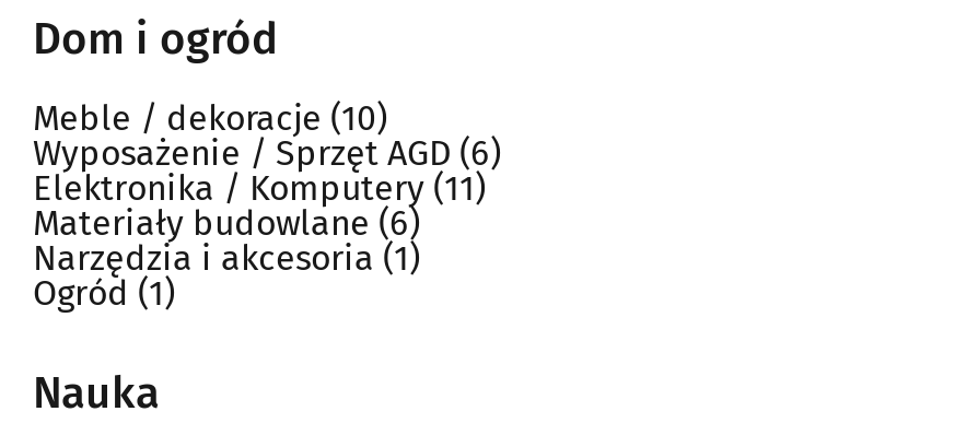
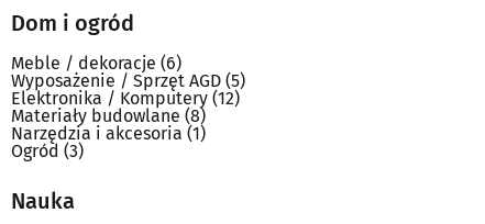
[33,96,387,138] Meble / dekoracje (10) -> [11,53,181,74] Meble / dekoracje (6)
[33,131,501,173] Wyposażenie / Sprzęt AGD (6) -> [11,71,245,92] Wyposażenie / Sprzęt AGD (5)
[33,166,486,208] Elektronika / Komputery (11) -> [11,88,240,109] Elektronika / Komputery (12)
[33,201,420,243] Materiały budowlane(6) -> [11,106,206,127] Materiały budowlane(8)
[33,271,175,313] Ogród(1) -> [11,141,84,162] Ogród(3)

